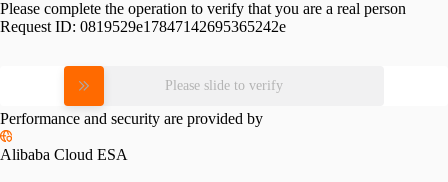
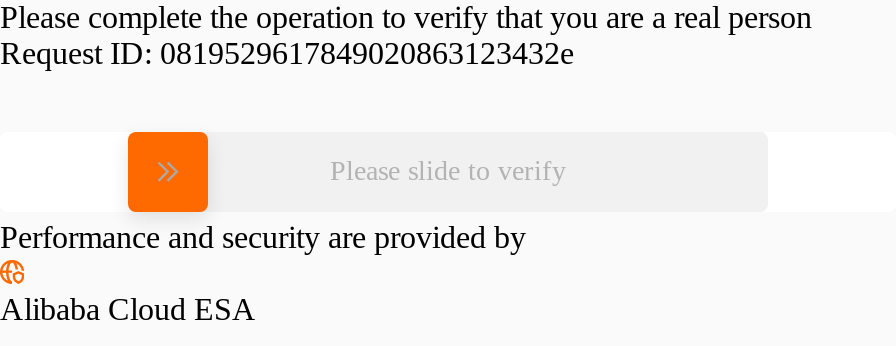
[0,18,286,35] Request ID: 0819529e17847142695365242e -> [0,36,574,70] Request ID: 0819529617849020863123432e

